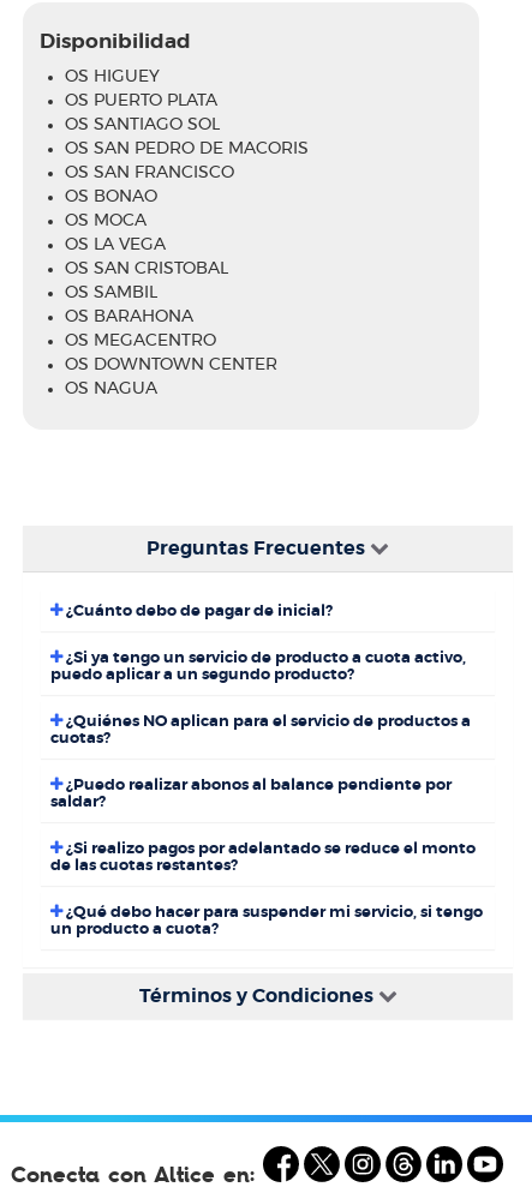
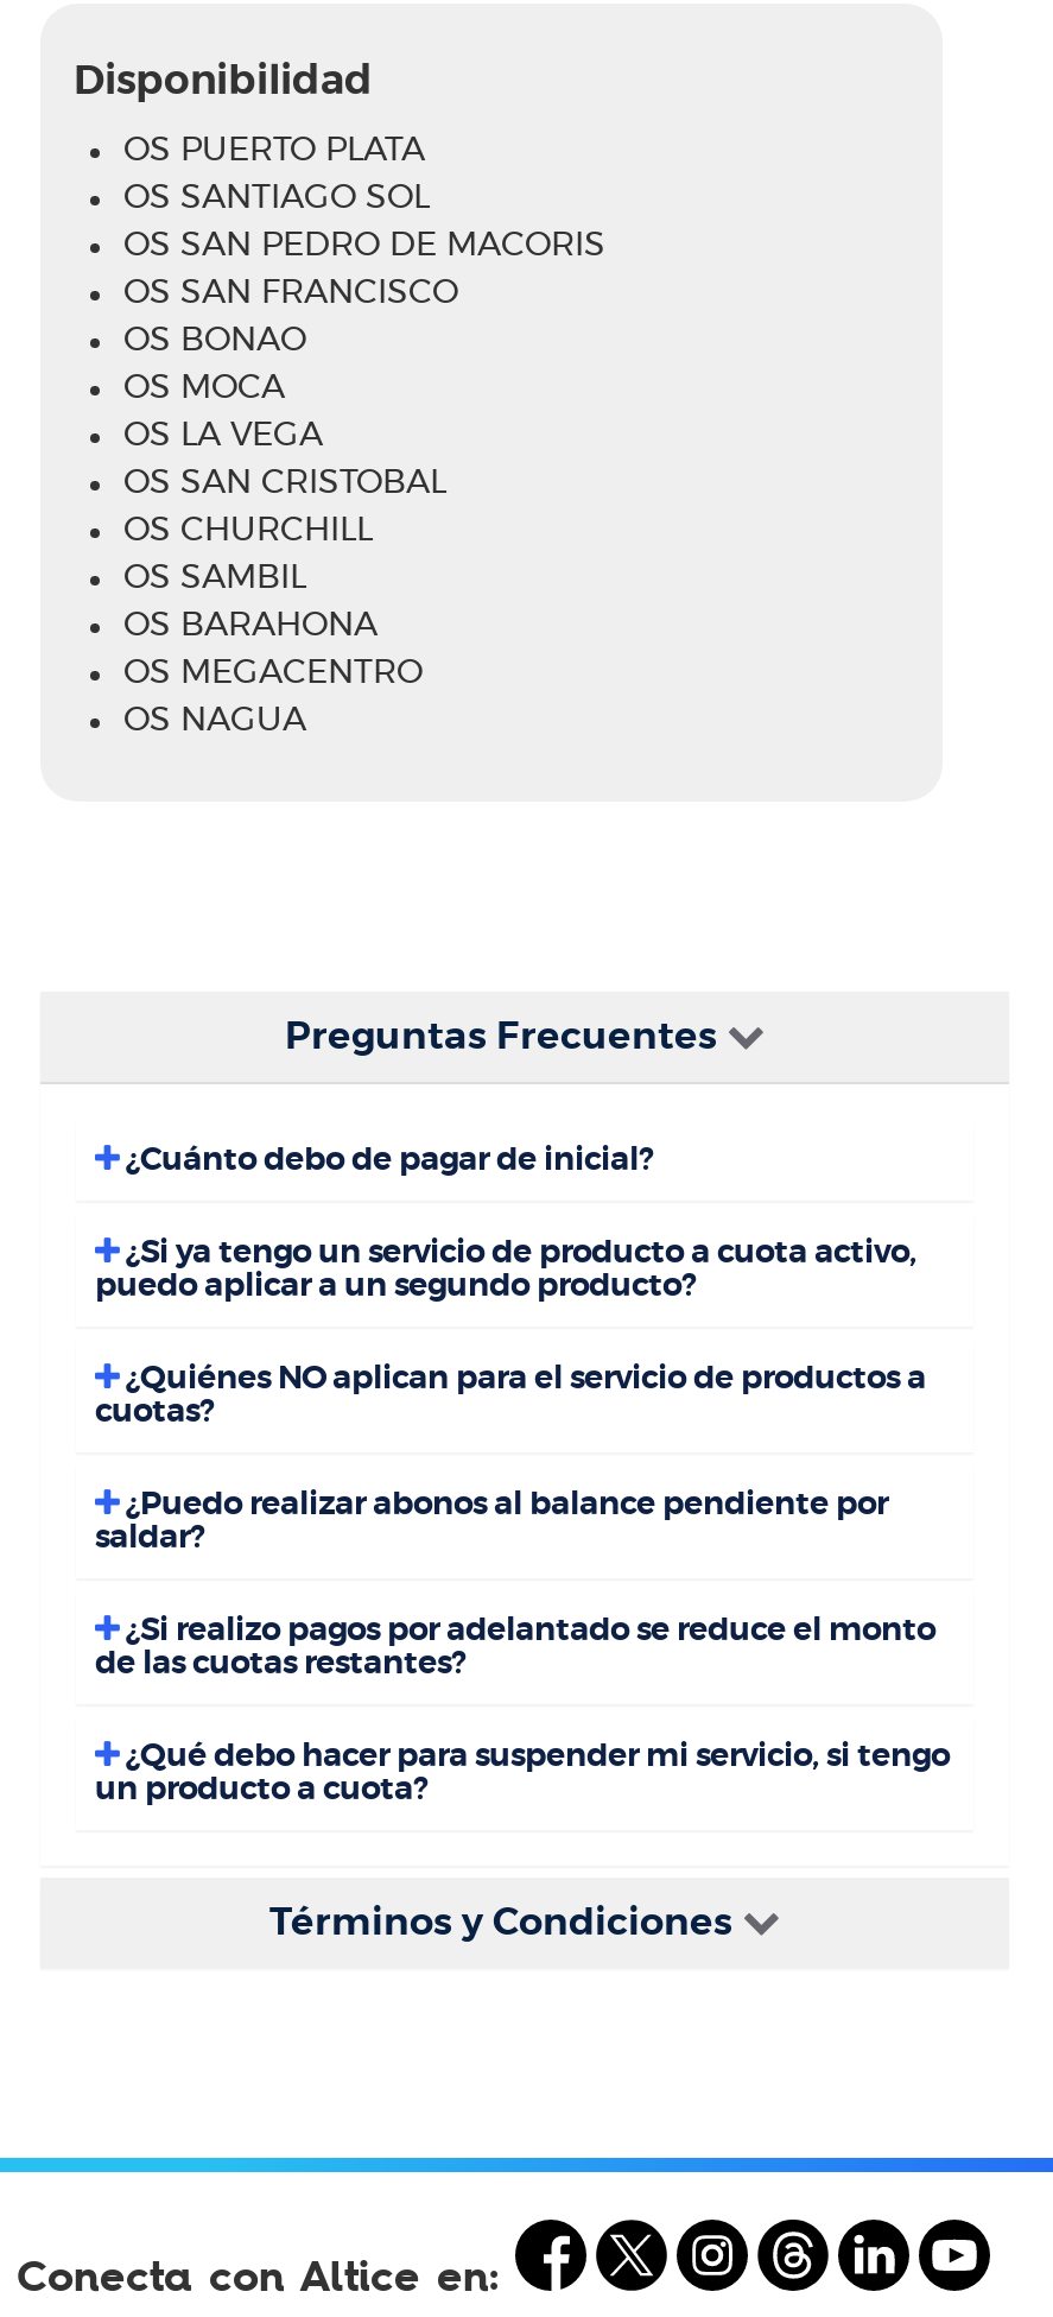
[65,68,160,85] OS HIGUEY -> none
none -> [123,513,373,546] OS CHURCHILL
[65,356,277,373] OS DOWNTOWN CENTER -> none

